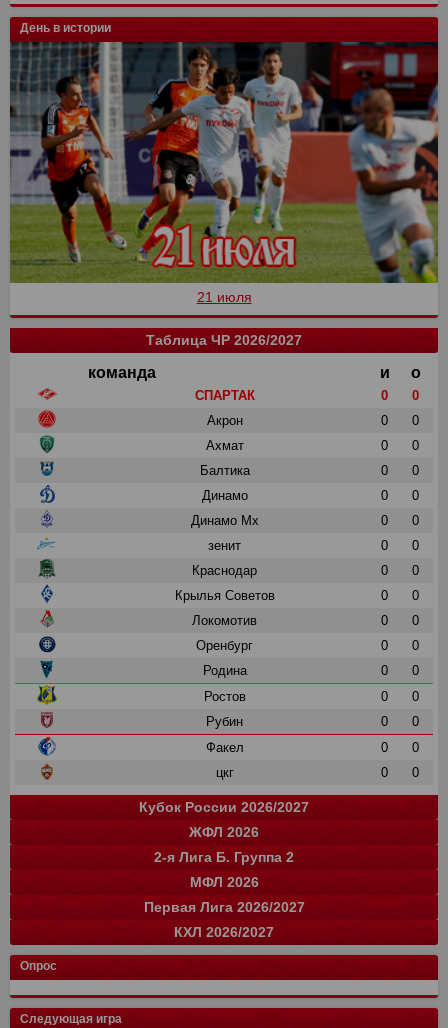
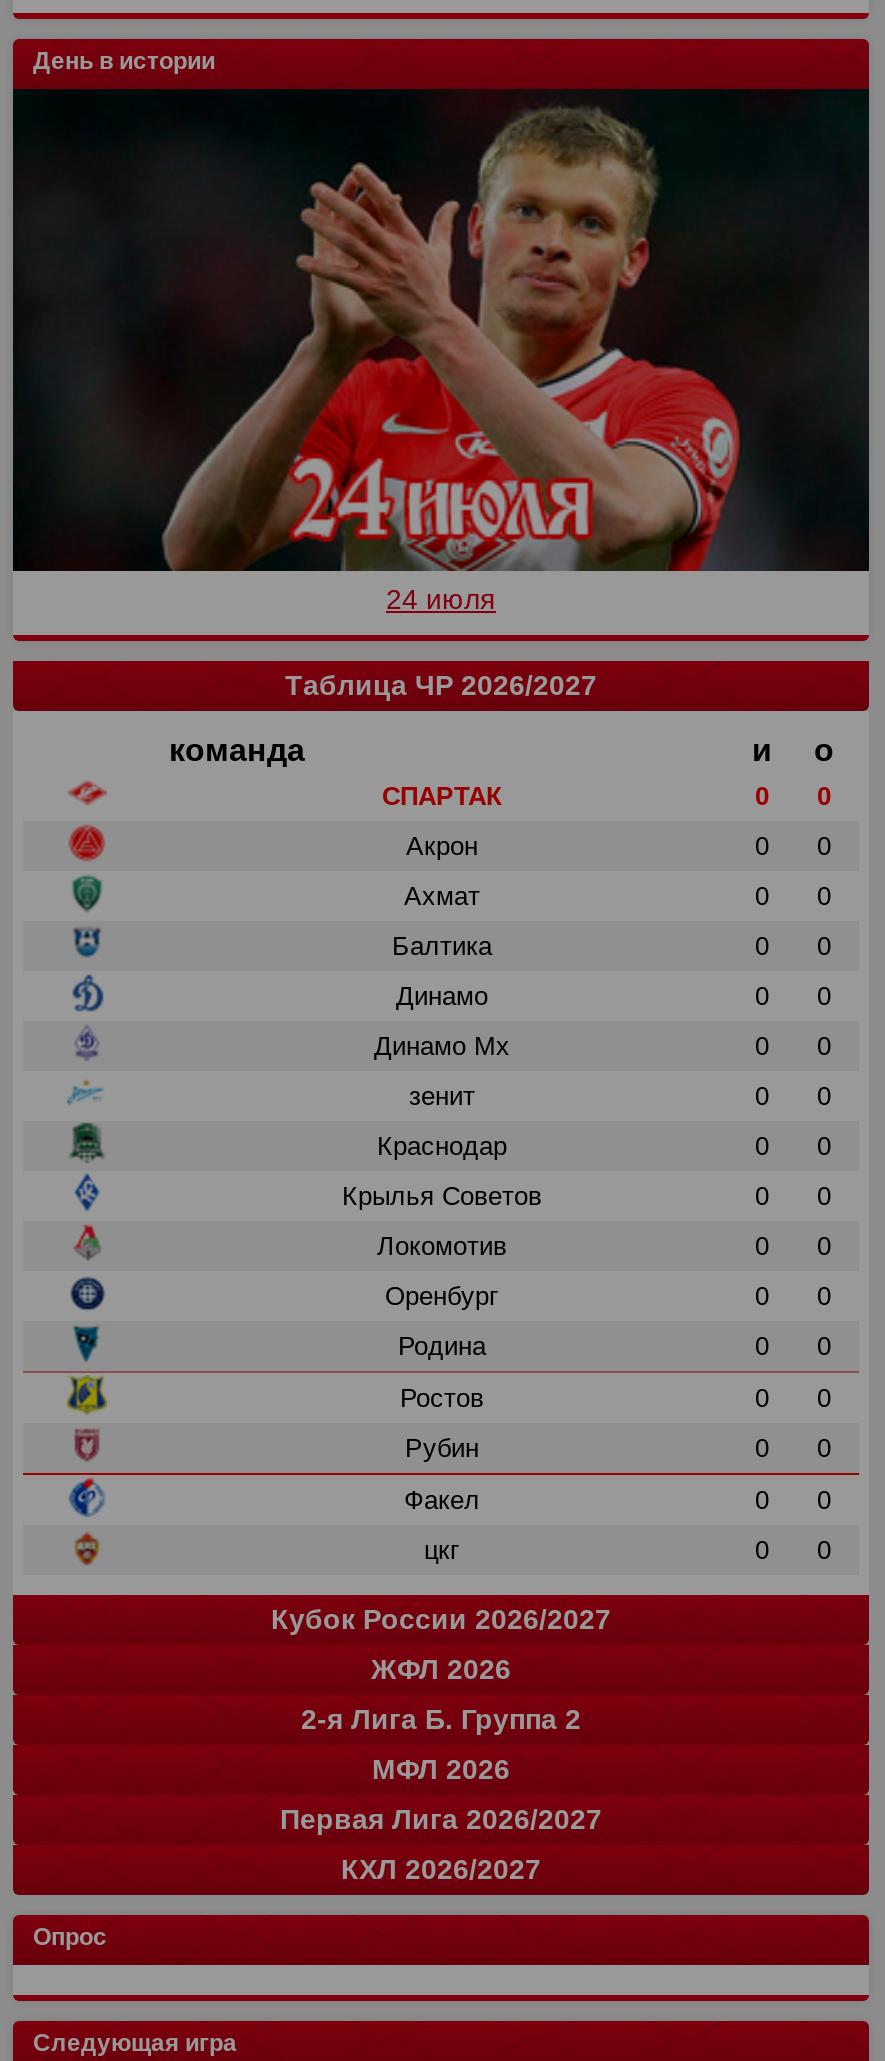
[9,41,439,305] [image] | 21 июля -> [11,87,871,615] [image] | 24 июля

